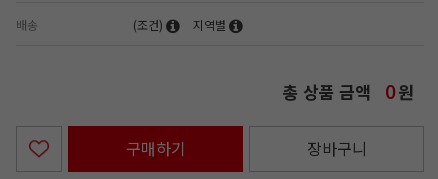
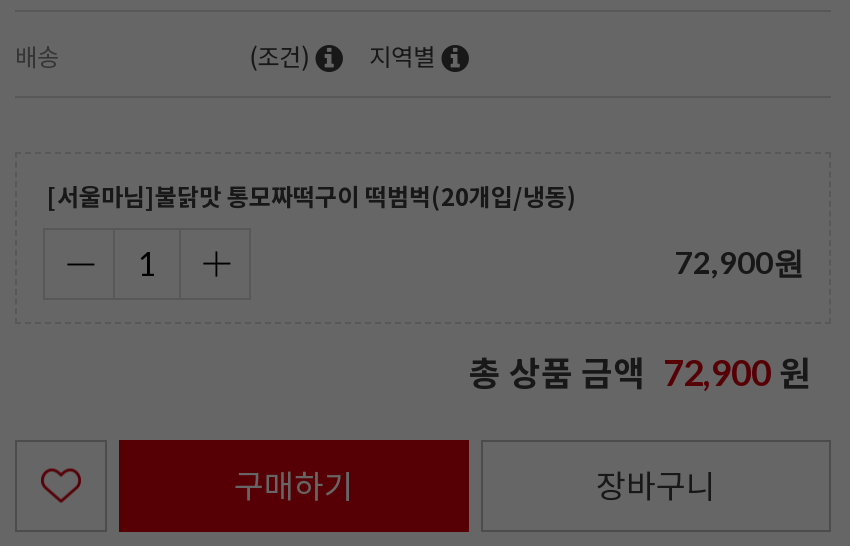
[283,79,414,104] 총 상품 금액 | 0 원 -> [47,178,811,396] [서울마님]불닭맛 통모짜떡구이 떡범벅(20개입/냉동) | 72,900원 | 총 상품 금액 72,900 원

